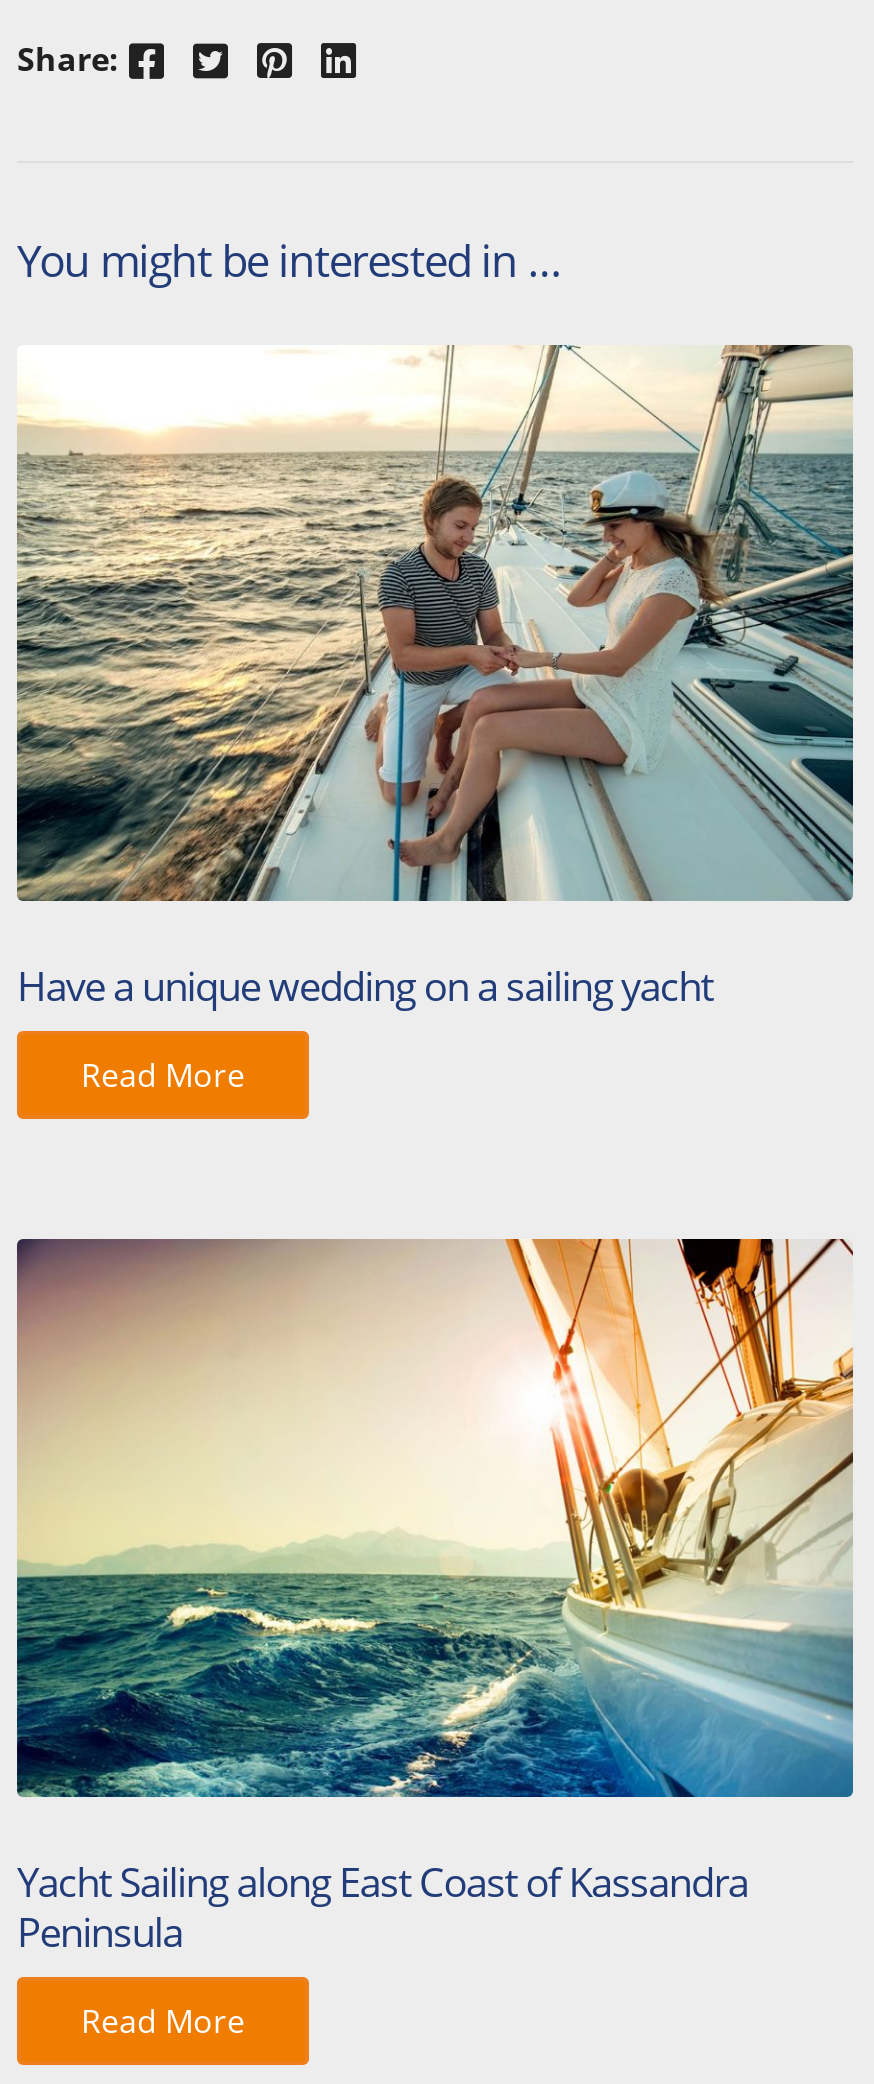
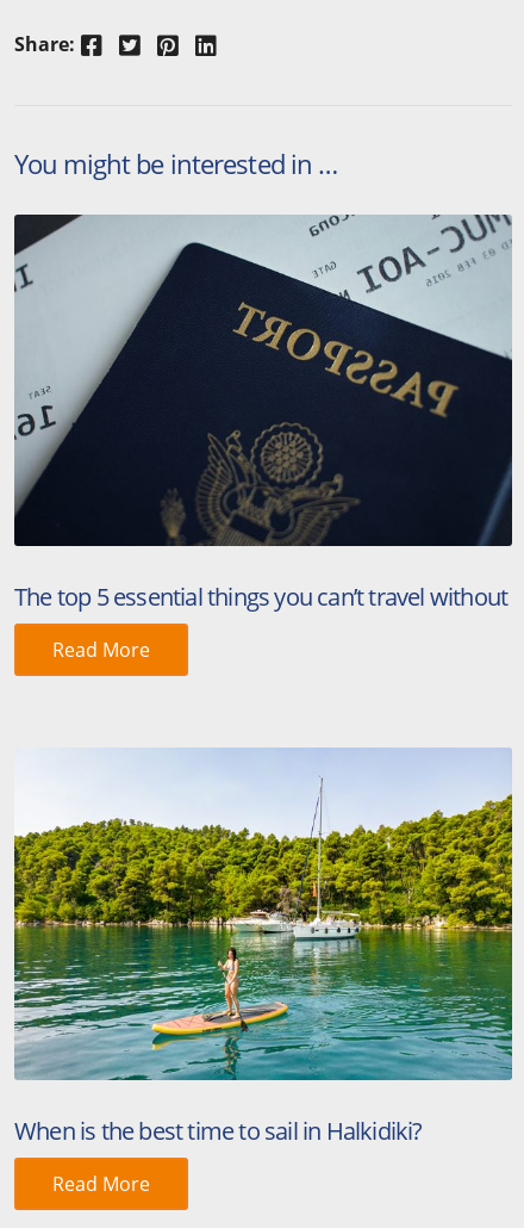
[15,345,855,1014] [image] | Have a unique wedding on a sailing yacht -> [13,213,512,613] [image] | The top 5 essential things you can’t travel without
[15,1237,855,1959] [image] | Yacht Sailing along East Coast of Kassandra | Peninsula -> [13,748,513,1147] [image] | When is the best time to sail in Halkidiki?

